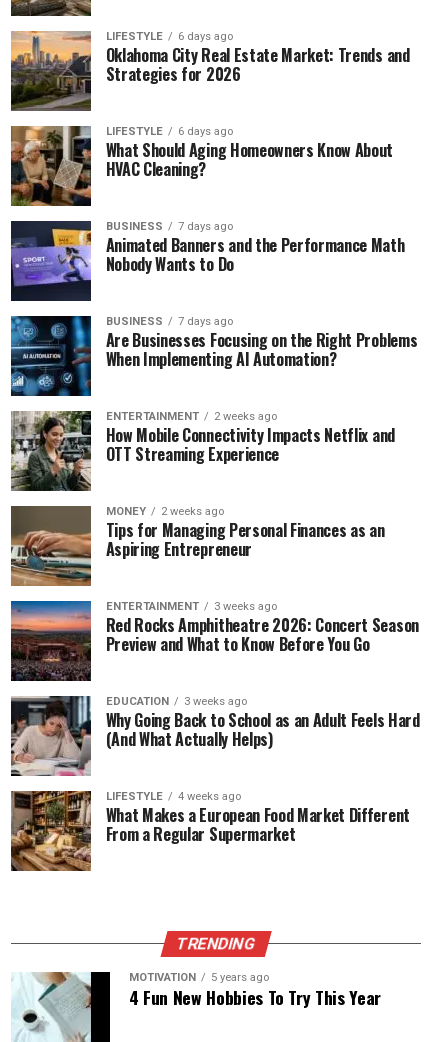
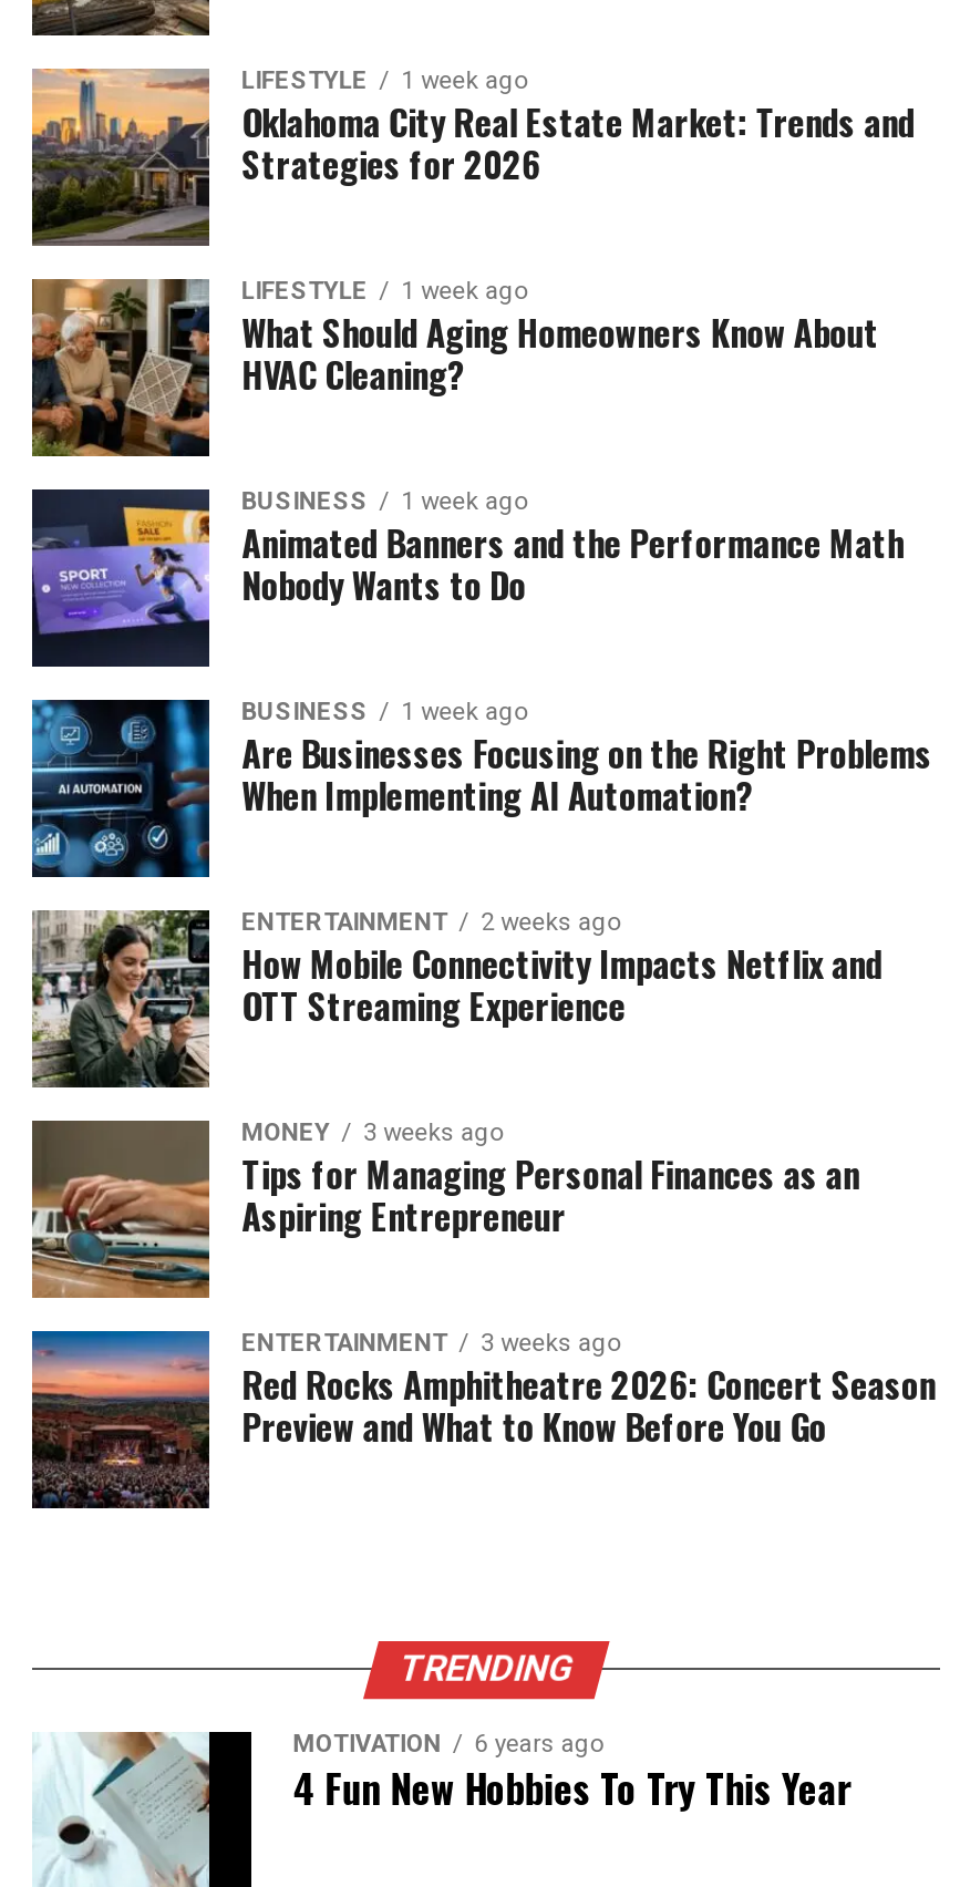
[106,30,233,43] LIFESTYLE 6 days ago -> [242,66,528,95] LIFESTYLE 1 week ago
[106,125,233,138] LIFESTYLE 6 days ago -> [242,277,528,306] LIFESTYLE 1 week ago
[106,220,233,233] BUSINESS 7 days ago -> [242,487,528,516] BUSINESS 1 week ago
[106,315,233,328] BUSINESS 7 days ago -> [242,698,528,726] BUSINESS 1 week ago
[106,505,224,518] MONEY 2 weeks ago -> [242,1118,503,1147] MONEY 3 weeks ago
[10,695,420,846] [image] | EDUCATION | 3 weeks ago | Why Going Back to School as an Adult Feels Hard | (And What Actually Helps) | LIFESTYLE | 4 weeks ago | What Makes a European Food Market Different | From a Regular Supermarket -> none
[10,790,92,872] [image] -> none
[129,971,269,984] MOTIVATION 5 years ago -> [293,1730,603,1759] MOTIVATION 6 years ago

